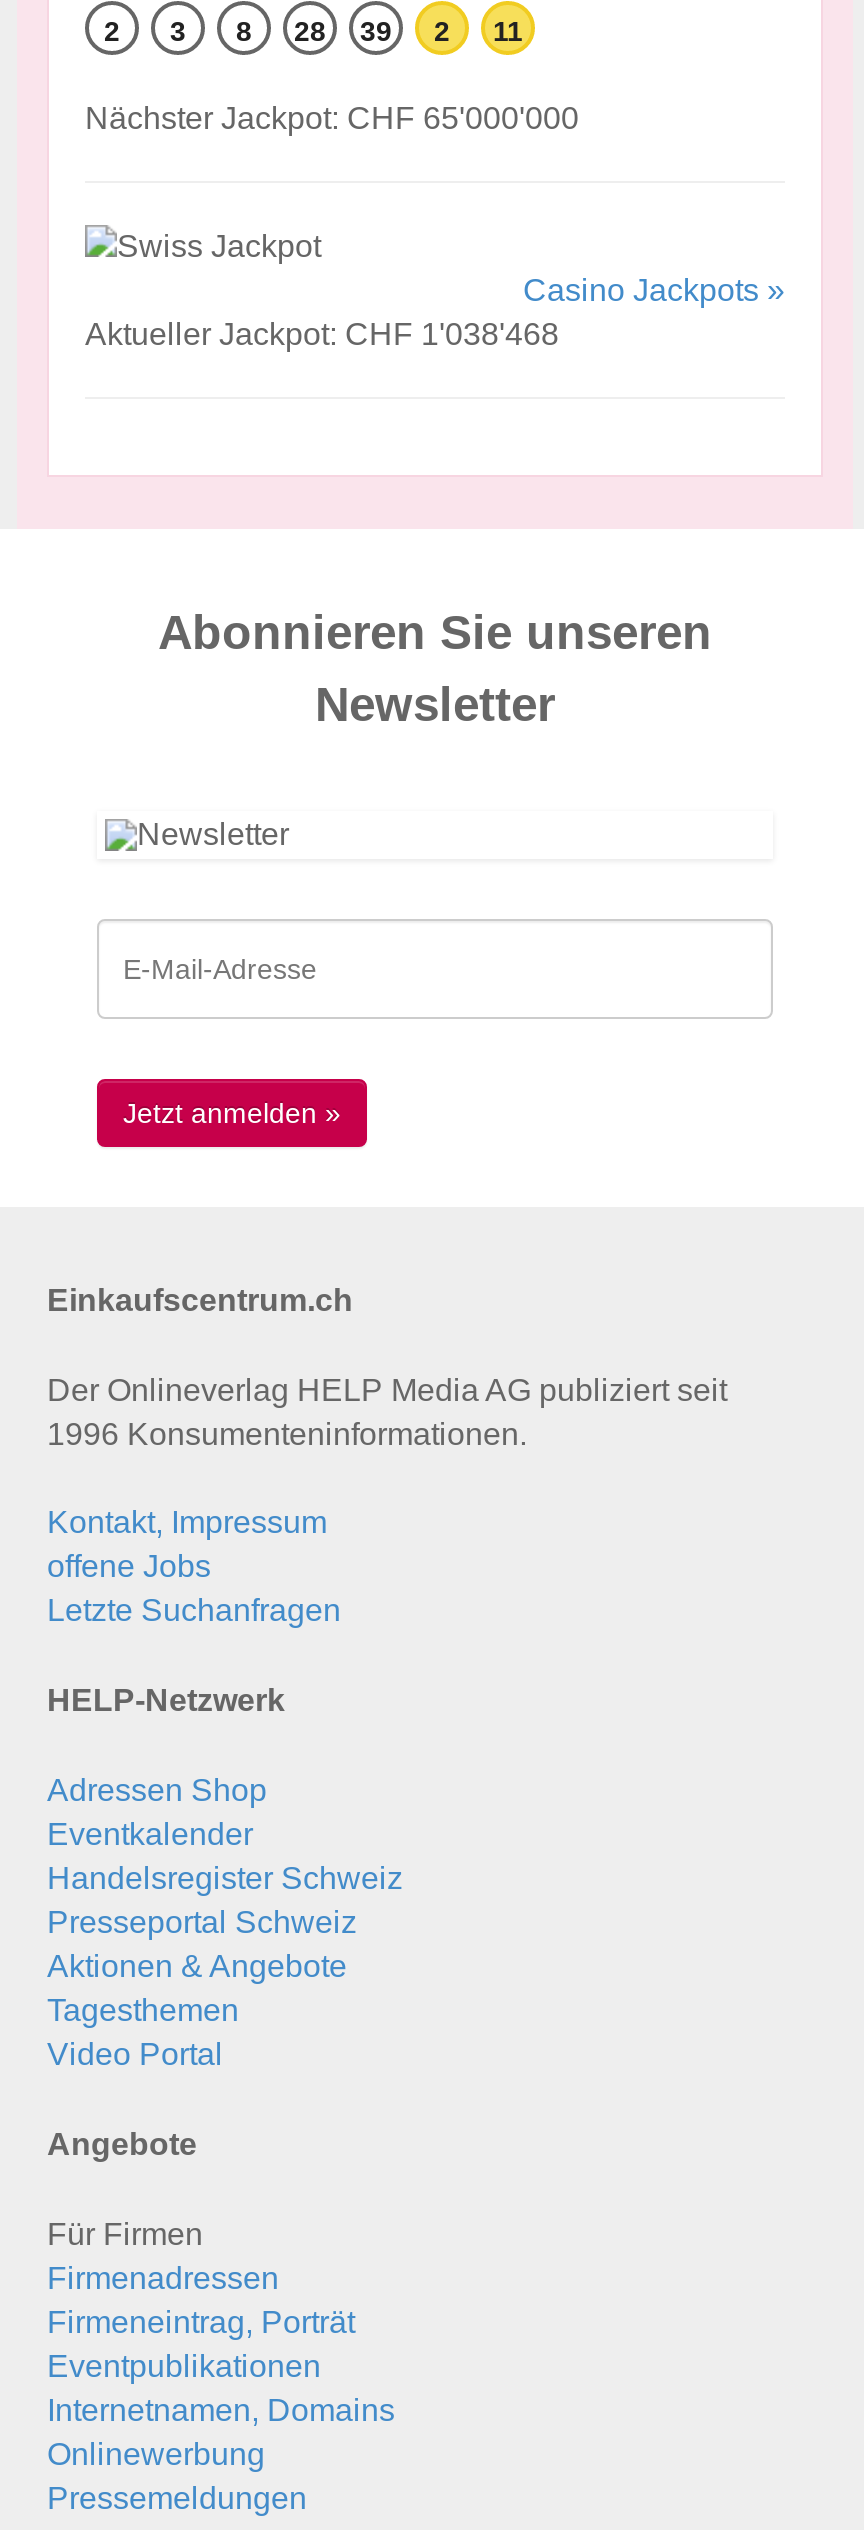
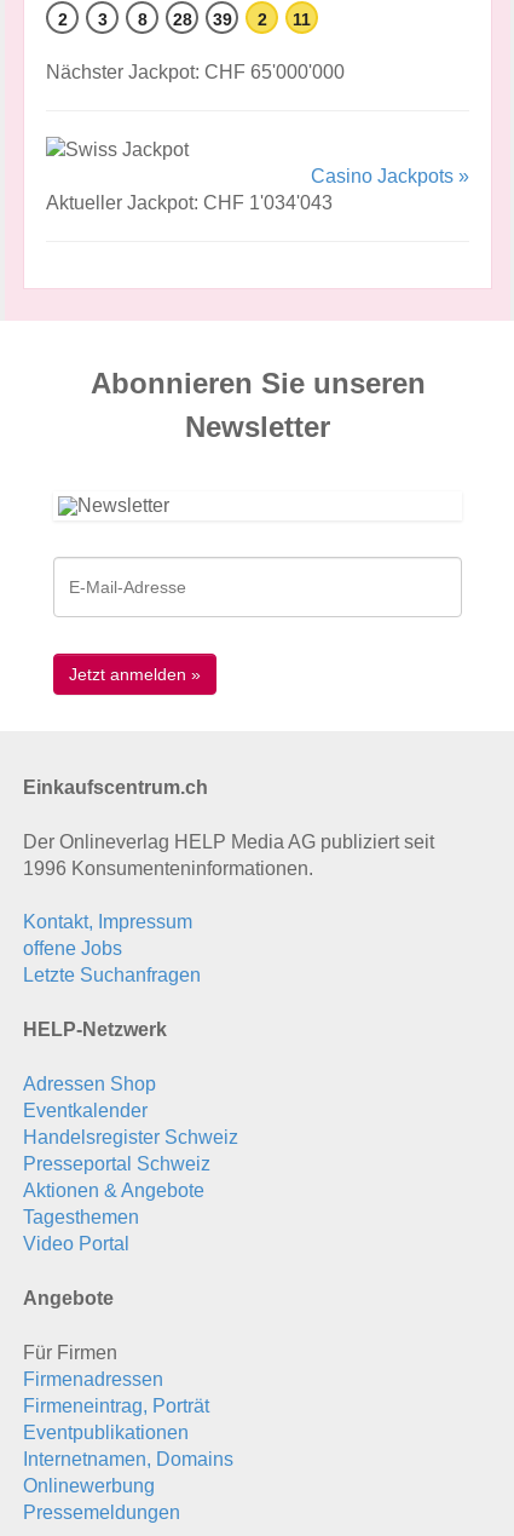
[85,317,559,351] Aktueller Jackpot: CHF 1'038'468 -> [46,192,333,213] Aktueller Jackpot: CHF 1'034'043

